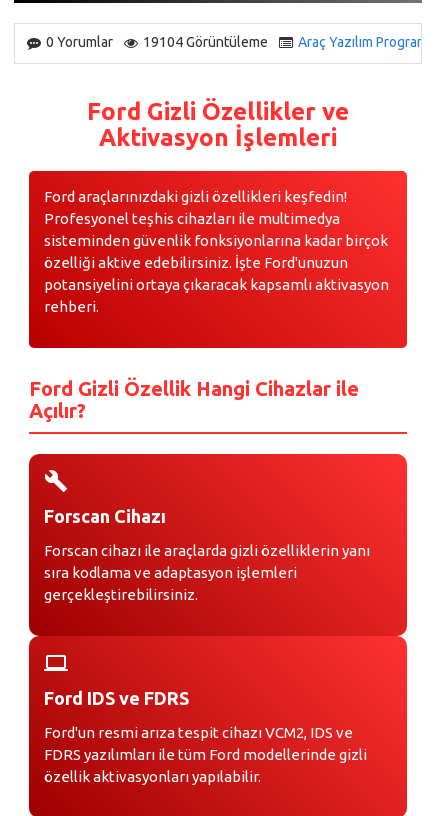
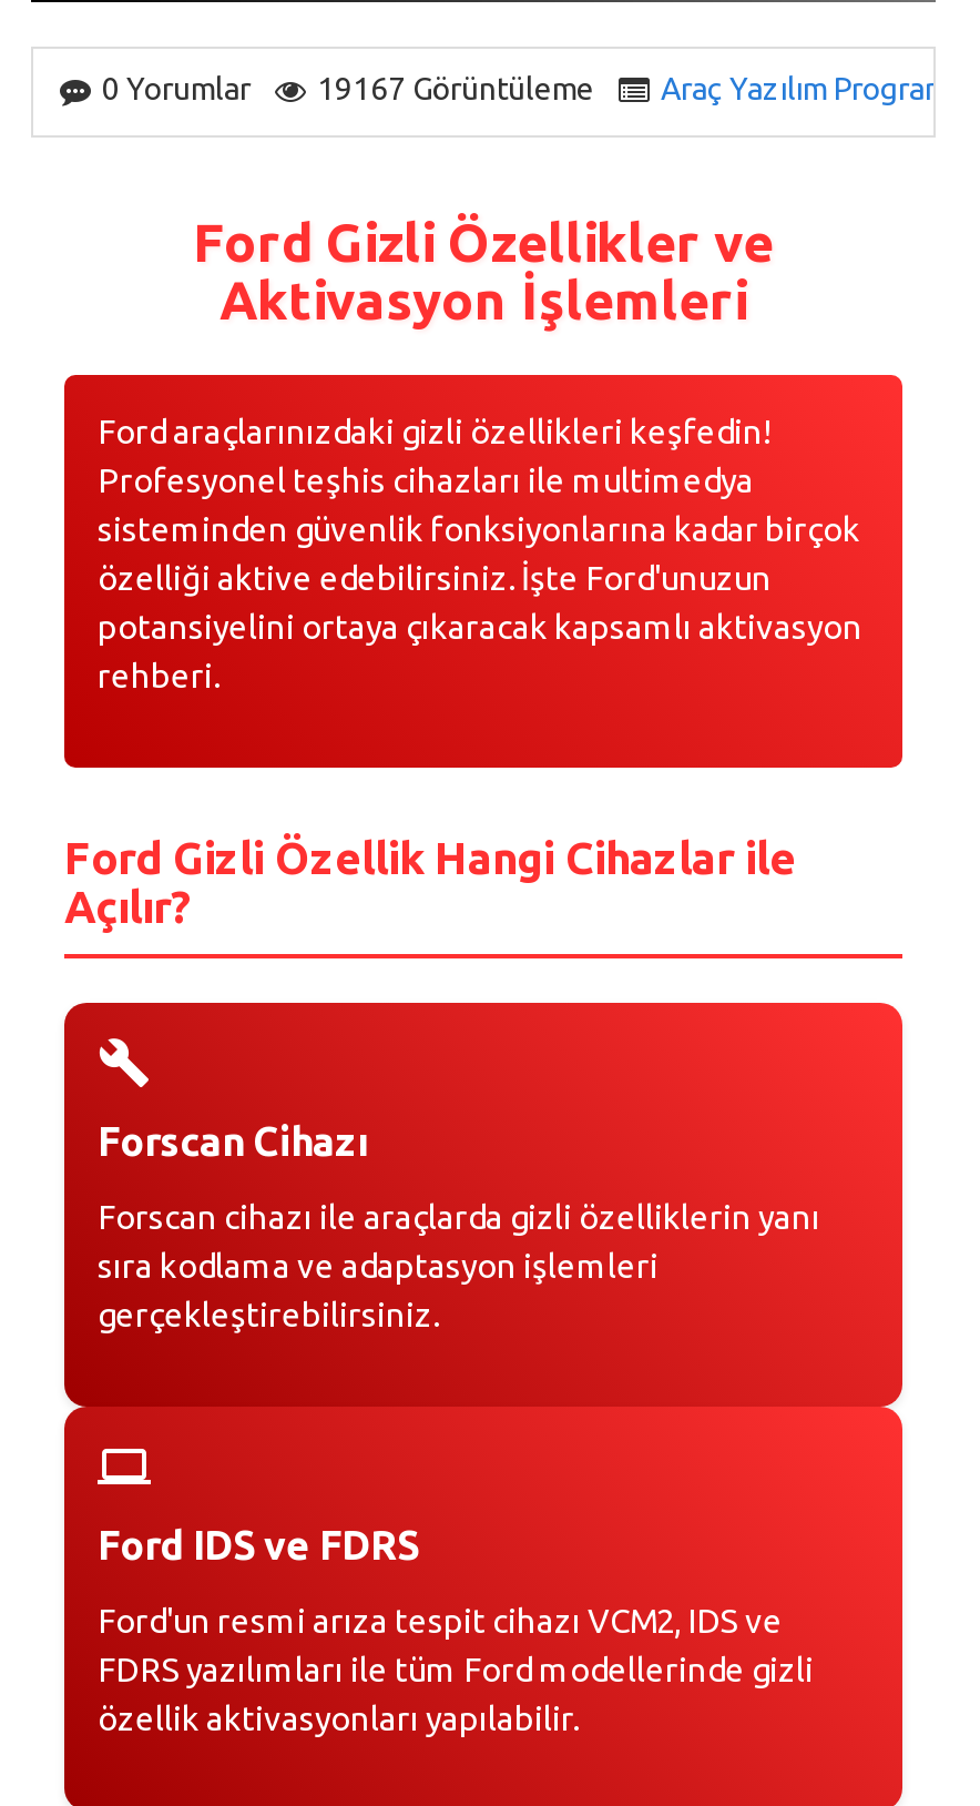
[143,34,268,50] 19104 Görüntüleme -> [317,71,594,107] 19167 Görüntüleme

